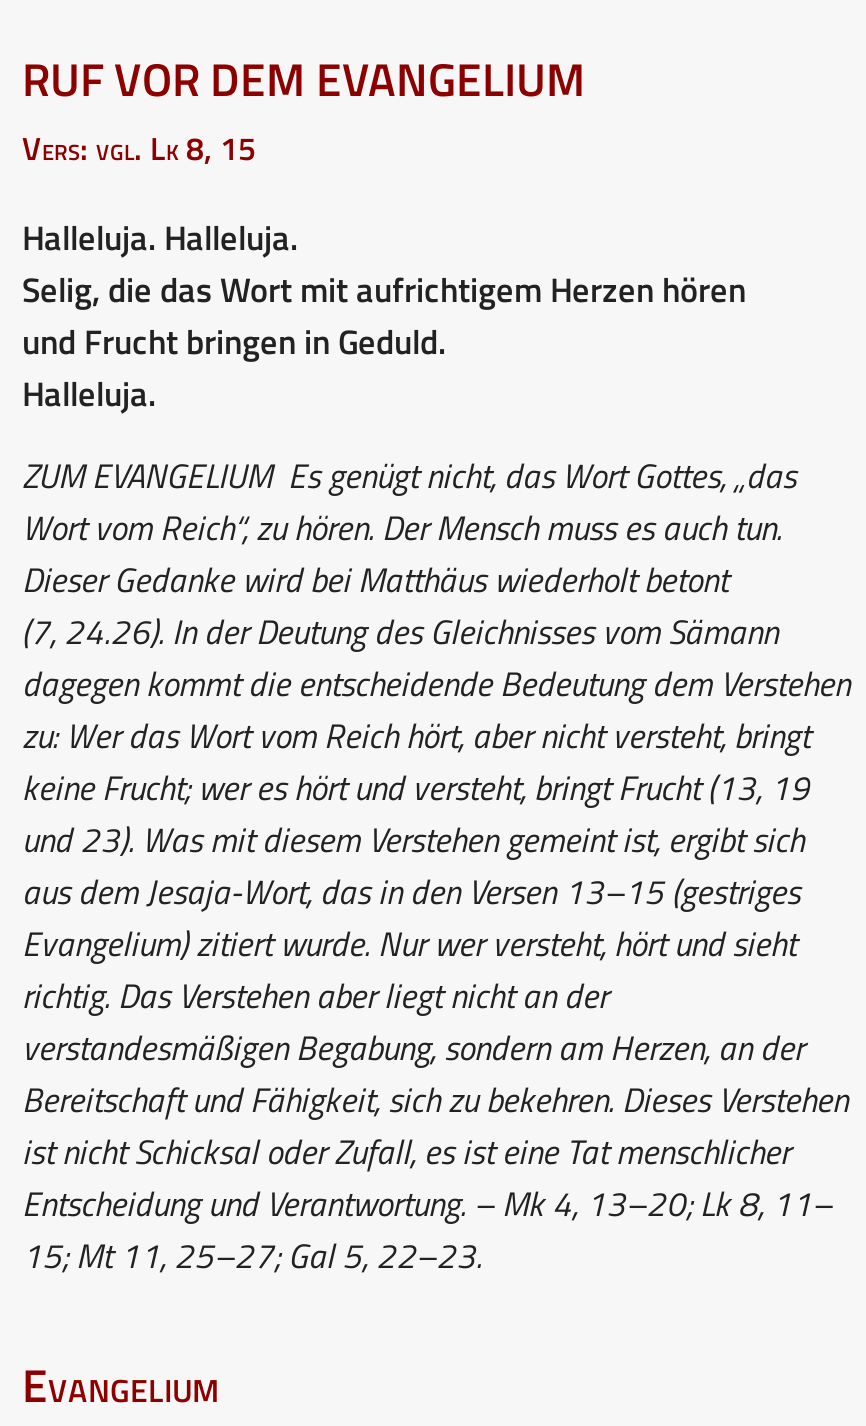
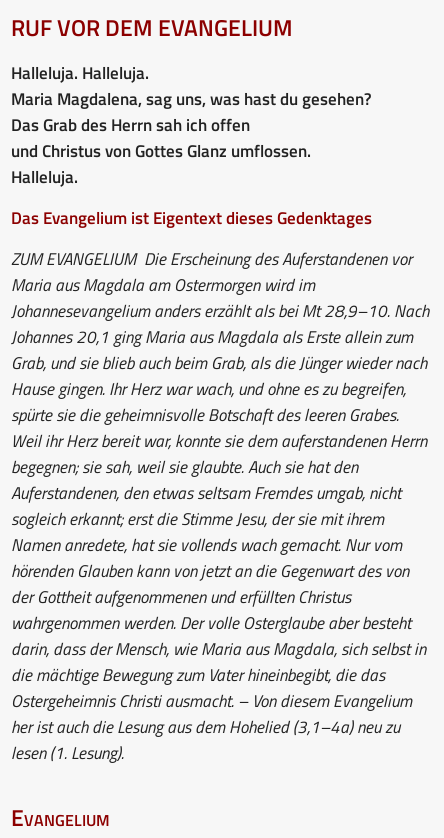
[22,124,256,172] Vers: vgl. Lk 8, 15 -> none
moved [22,212,298,264] -> [11,60,149,86]: Halleluja. Halleluja.
[22,264,746,368] Selig, die das Wort mit aufrichtigem Herzen hören | und Frucht bringen in Geduld. -> [11,86,372,164] Maria Magdalena, sag uns, was hast du gesehen? | Das Grab des Herrn sah ich offen | und Christus von Gottes Glanz umflossen.
[22,450,850,1282] ZUM EVANGELIUM Es genügt nicht, das Wort Gottes, „das | Wort vom Reich“, zu hören. Der Mensch muss es auch tun. | Dieser Gedanke wird bei Matthäus wiederholt betont | (7, 24.26). In der Deutung des Gleichnisses vom Sämann | dagegen kommt die entscheidende Bedeutung dem Verstehen | zu: Wer das Wort vom Reich hört, aber nicht versteht, bringt | keine Frucht; wer es hört und versteht, bringt Frucht (13, 19 | und 23). Was mit diesem Verstehen gemeint ist, ergibt sich | aus dem Jesaja-Wort, das in den Versen 13–15 (gestriges | Evangelium) zitiert wurde. Nur wer versteht, hört und sieht | richtig. Das Verstehen aber liegt nicht an der | verstandesmäßigen Begabung, sondern am Herzen, an der | Bereitschaft und Fähigkeit, sich zu bekehren. Dieses Verstehen | ist nicht Schicksal oder Zufall, es ist eine Tat menschlicher | Entscheidung und Verantwortung. – Mk 4, 13–20; Lk 8, 11– | 15; Mt 11, 25–27; Gal 5, 22–23. -> [11,205,429,766] Das Evangelium ist Eigentext dieses Gedenktages | ZUM EVANGELIUM Die Erscheinung des Auferstandenen vor | Maria aus Magdala am Ostermorgen wird im | Johannesevangelium anders erzählt als bei Mt 28,9–10. Nach | Johannes 20,1 ging Maria aus Magdala als Erste allein zum | Grab, und sie blieb auch beim Grab, als die Jünger wieder nach | Hause gingen. Ihr Herz war wach, und ohne es zu begreifen, | spürte sie die geheimnisvolle Botschaft des leeren Grabes. | Weil ihr Herz bereit war, konnte sie dem auferstandenen Herrn | begegnen; sie sah, weil sie glaubte. Auch sie hat den | Auferstandenen, den etwas seltsam Fremdes umgab, nicht | sogleich erkannt; erst die Stimme Jesu, der sie mit ihrem | Namen anredete, hat sie vollends wach gemacht. Nur vom | hörenden Glauben kann von jetzt an die Gegenwart des von | der Gottheit aufgenommenen und erfüllten Christus | wahrgenommen werden. Der volle Osterglaube aber besteht | darin, dass der Mensch, wie Maria aus Magdala, sich selbst in | die mächtige Bewegung zum Vater hineinbegibt, die das | Ostergeheimnis Christi ausmacht. – Von diesem Evangelium | her ist auch die Lesung aus dem Hohelied (3,1–4a) neu zu | lesen (1. Lesung).

